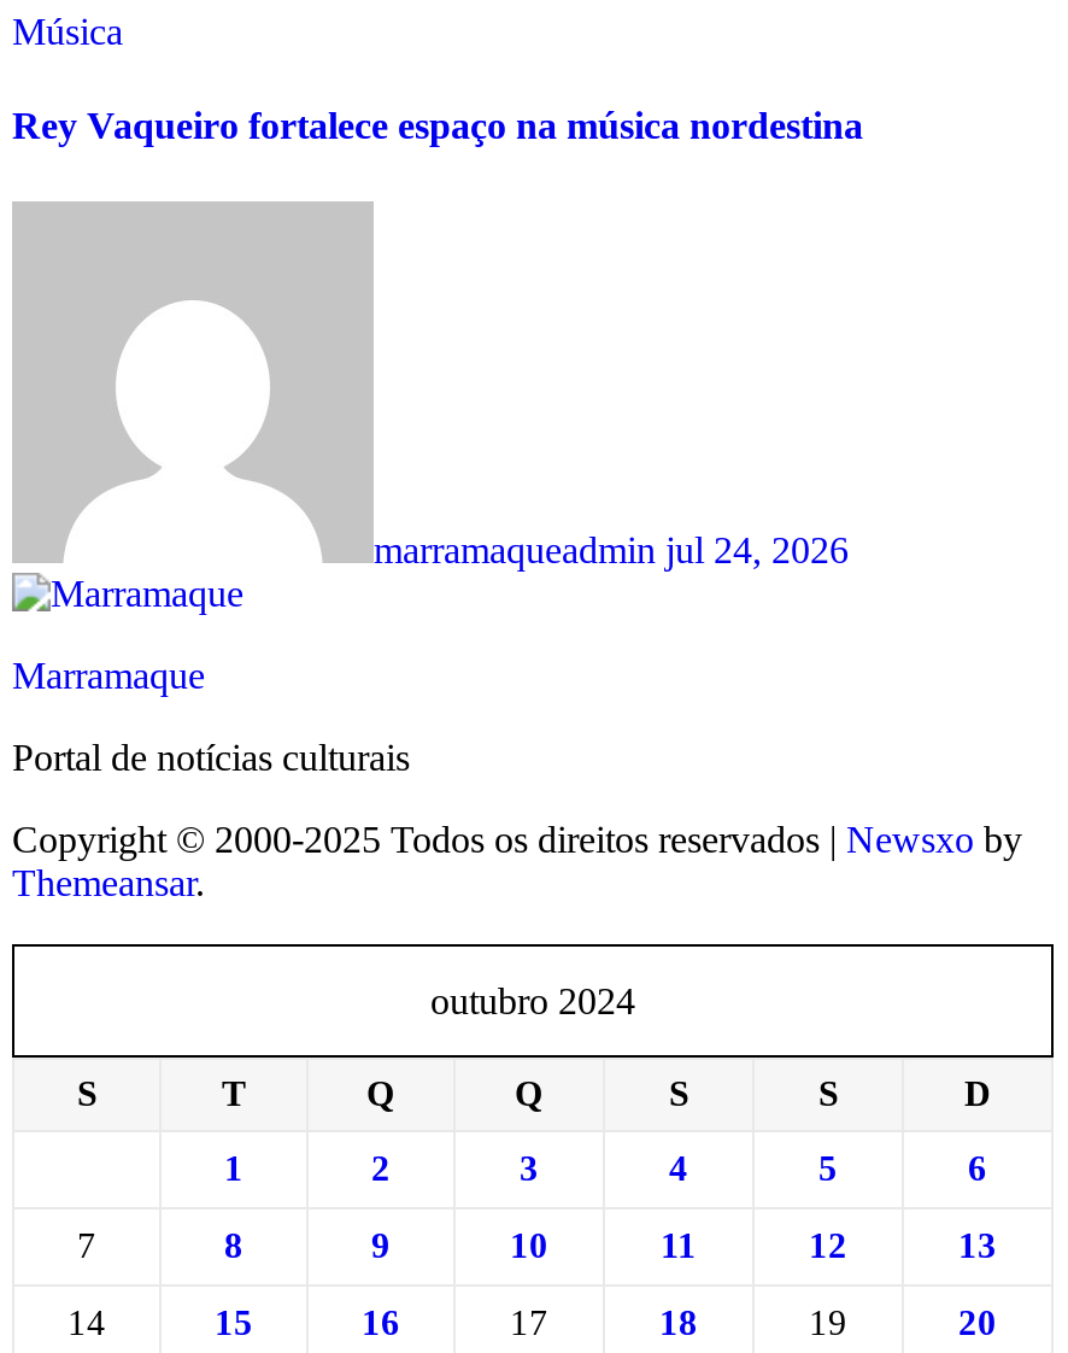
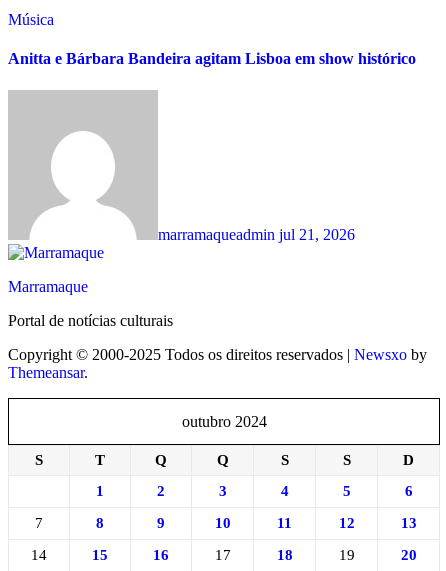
[12,106,863,147] Rey Vaqueiro fortalece espaço na música nordestina -> [8,50,416,67] Anitta e Bárbara Bandeira agitam Lisboa em show histórico
[374,529,849,570] marramaqueadmin jul 24, 2026 -> [158,226,355,243] marramaqueadmin jul 21, 2026

